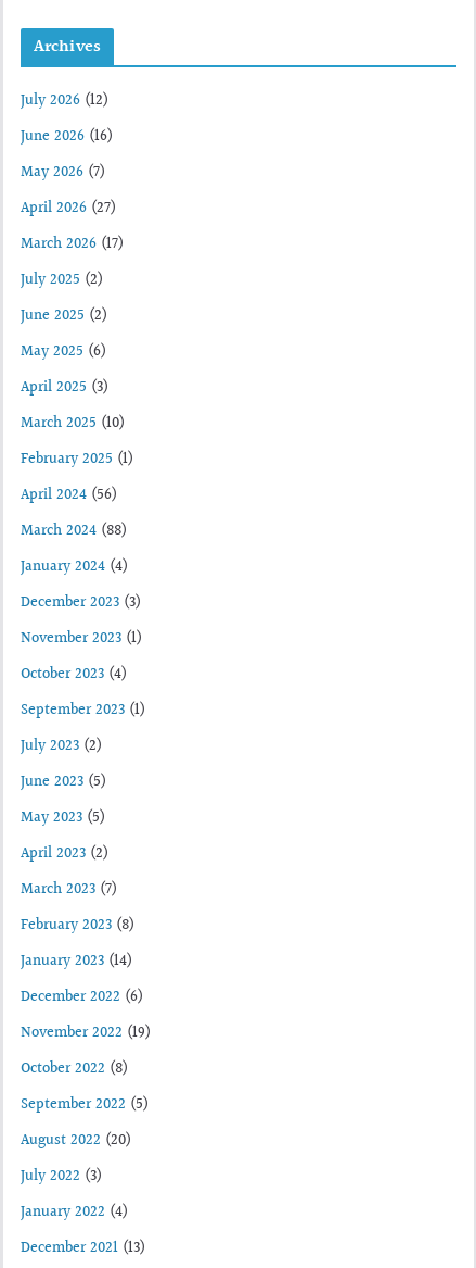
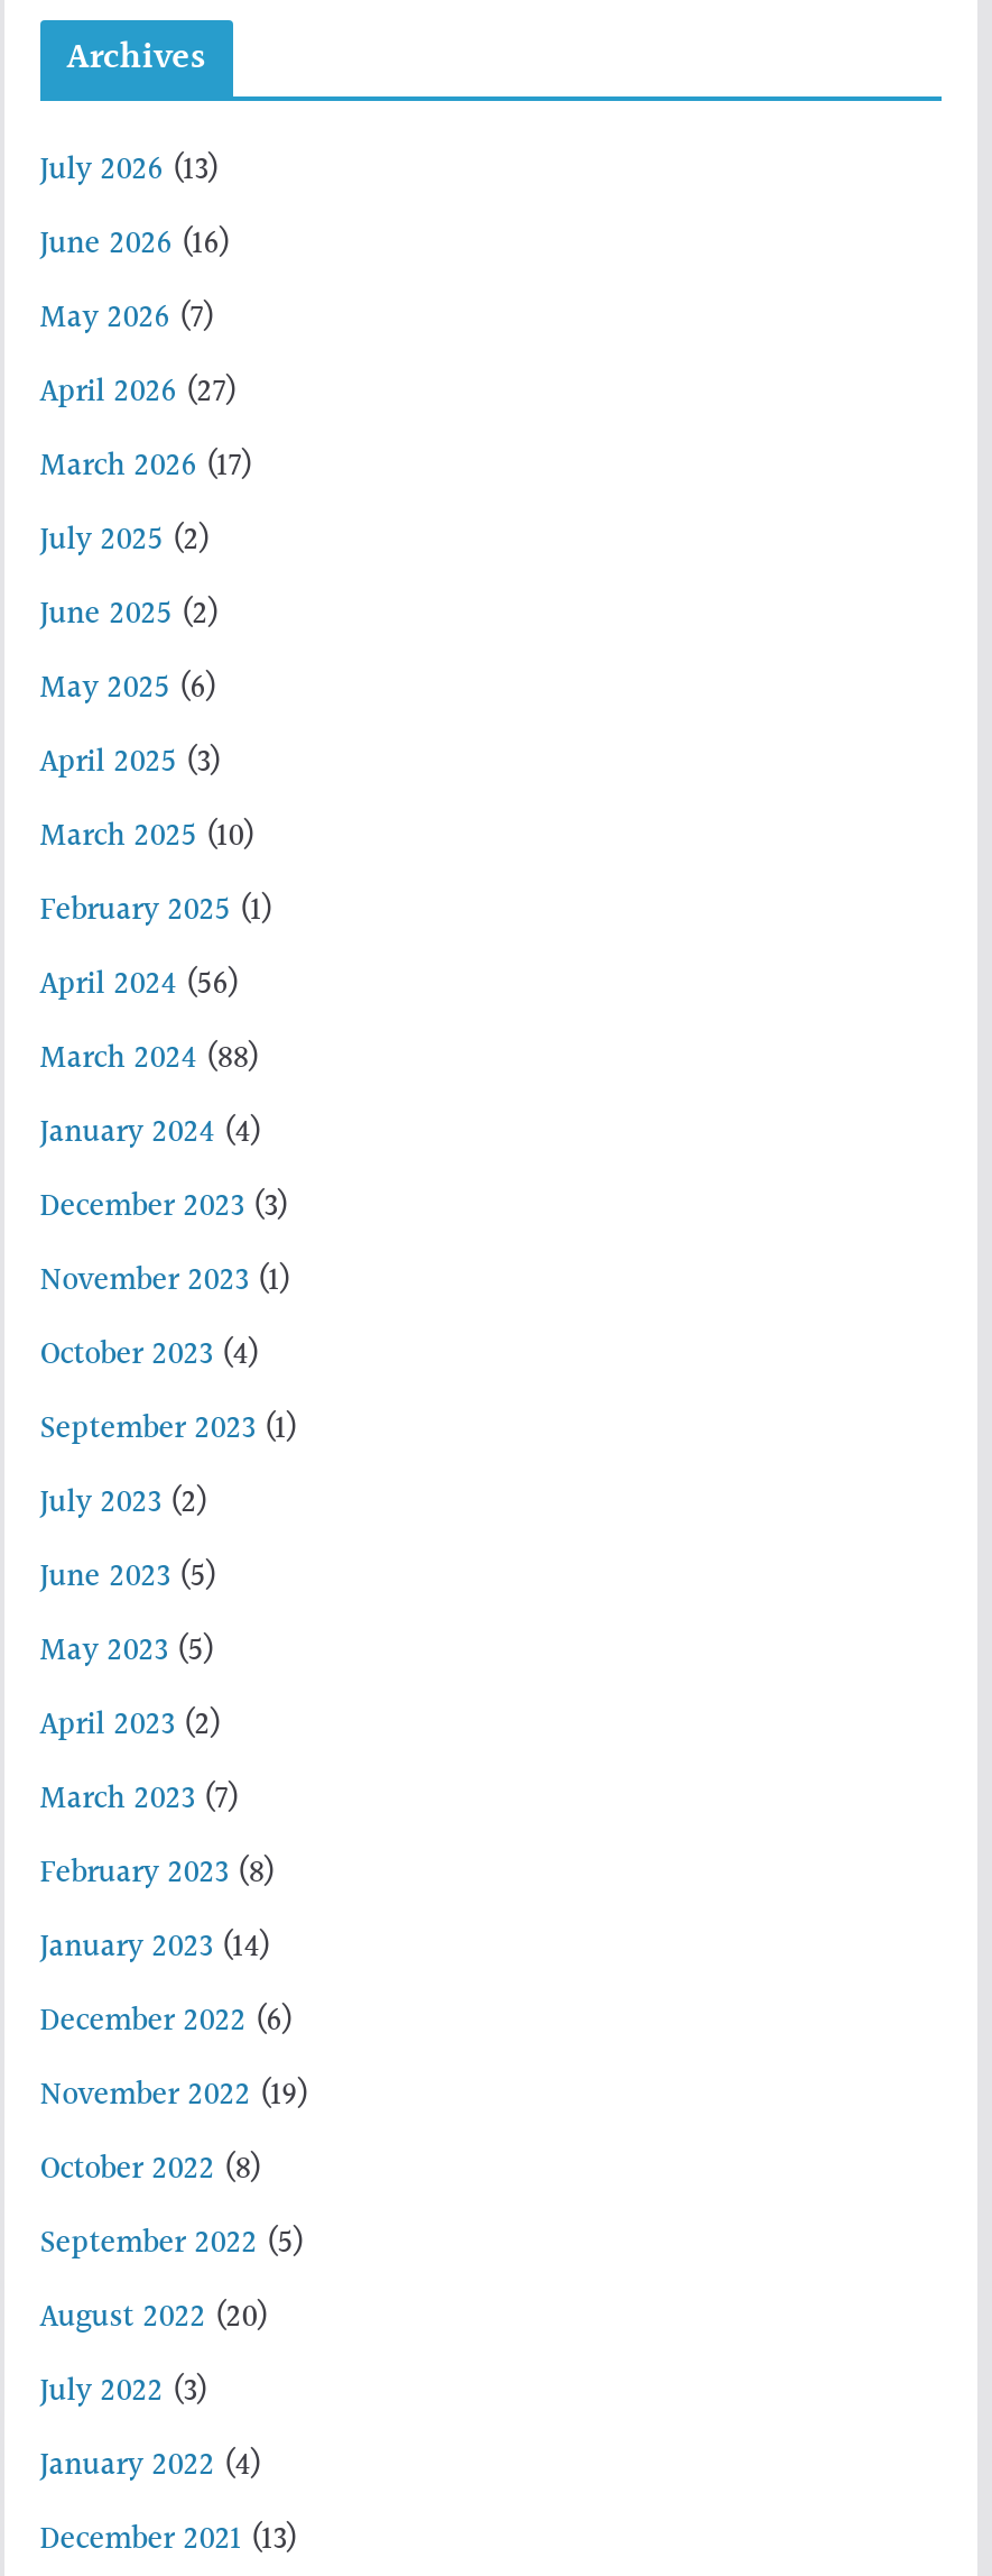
[20,89,108,113] July 2026 (12) -> [40,146,219,195] July 2026 (13)

